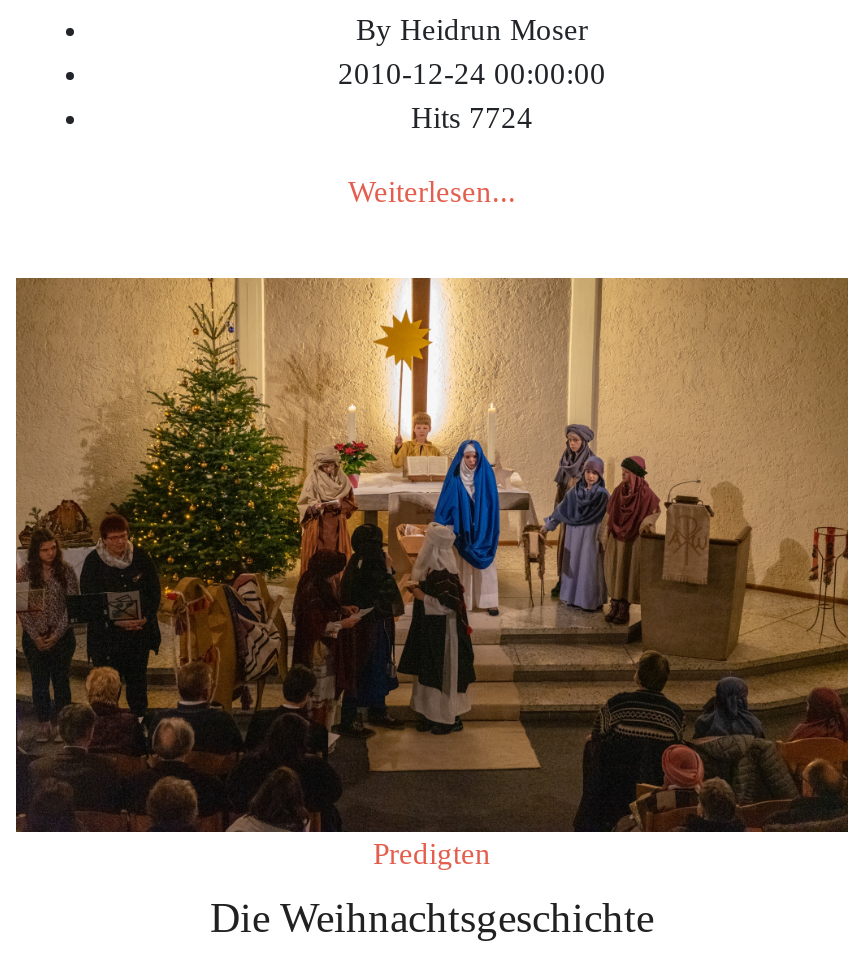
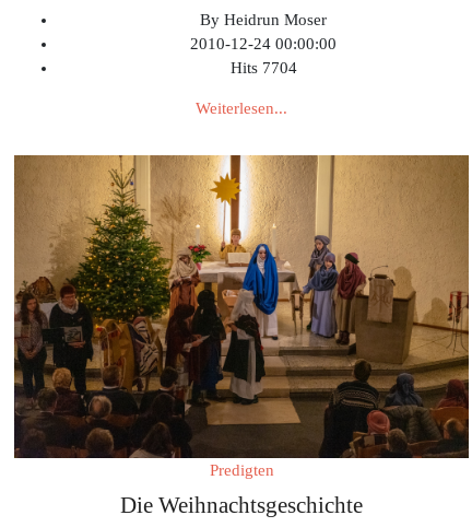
[411,102,533,134] Hits 7724 -> [230,59,297,77] Hits 7704

